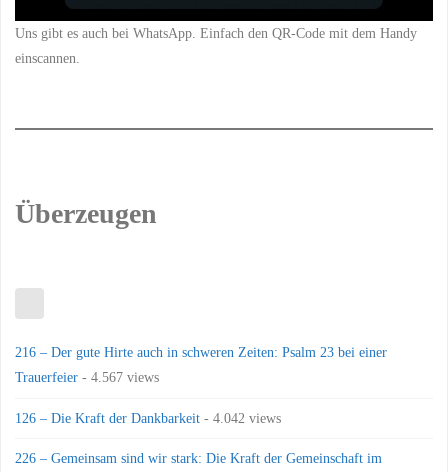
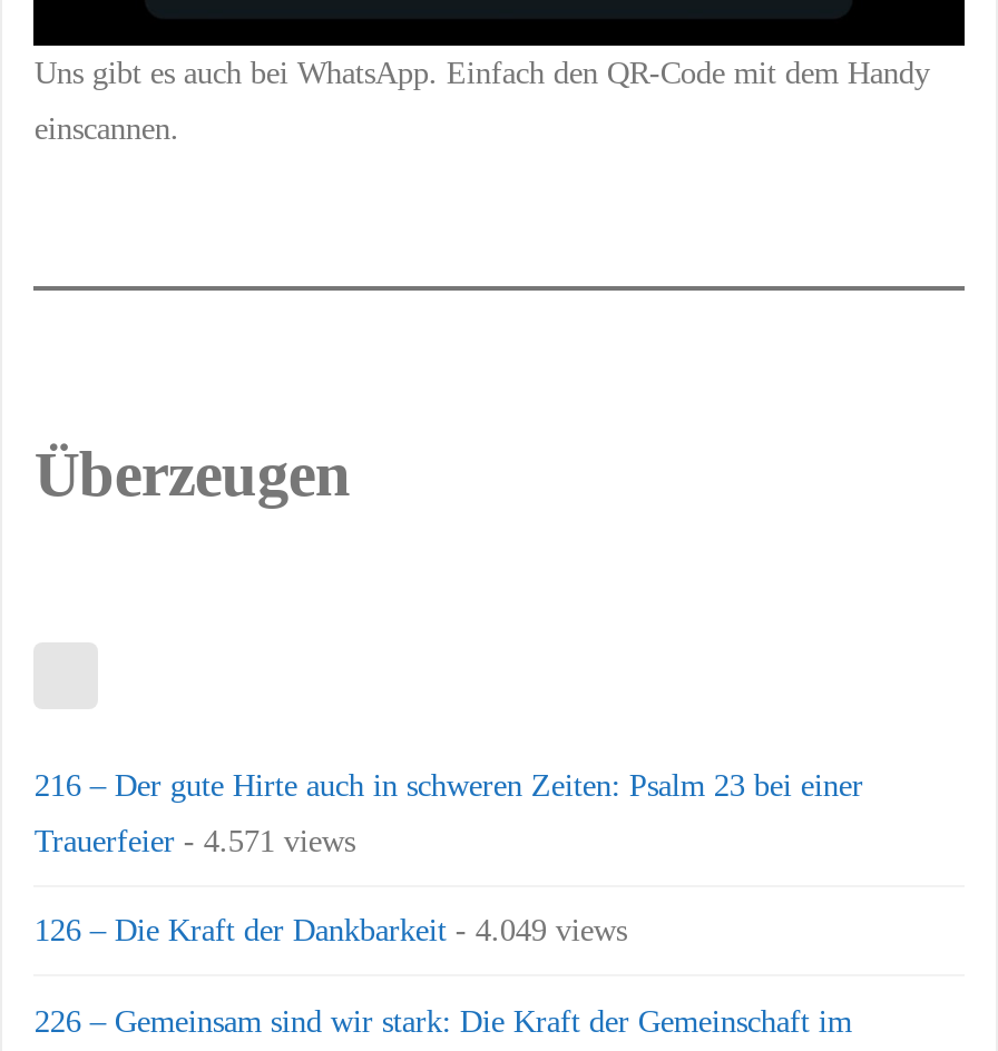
[15,369,159,385] Trauerfeier - 4.567 views -> [34,823,355,858] Trauerfeier - 4.571 views
[15,410,281,426] 126 – Die Kraft der Dankbarkeit - 4.042 views -> [34,912,627,948] 126 – Die Kraft der Dankbarkeit - 4.049 views

